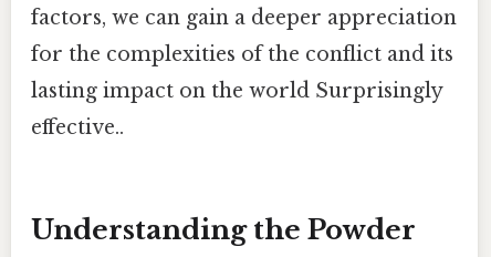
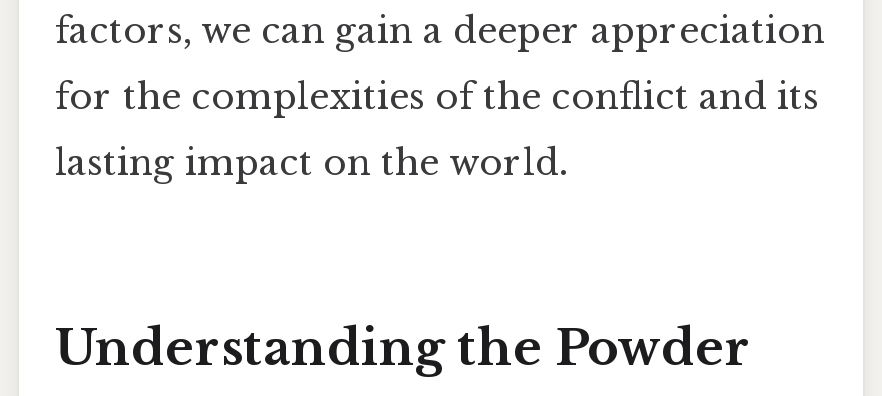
[31,79,442,140] lasting impact on the world Surprisingly | effective.. -> [55,141,567,185] lasting impact on the world.

